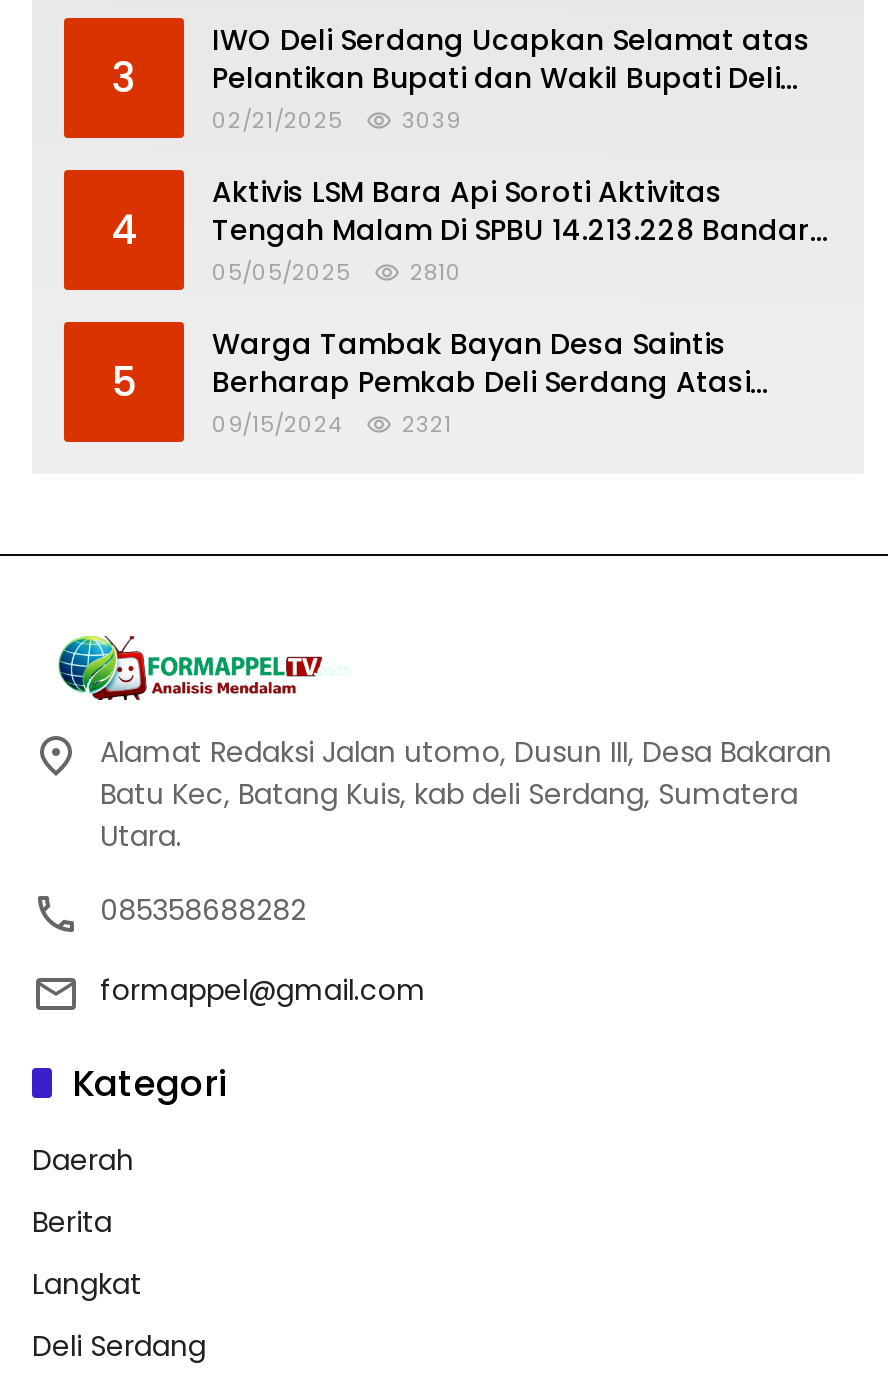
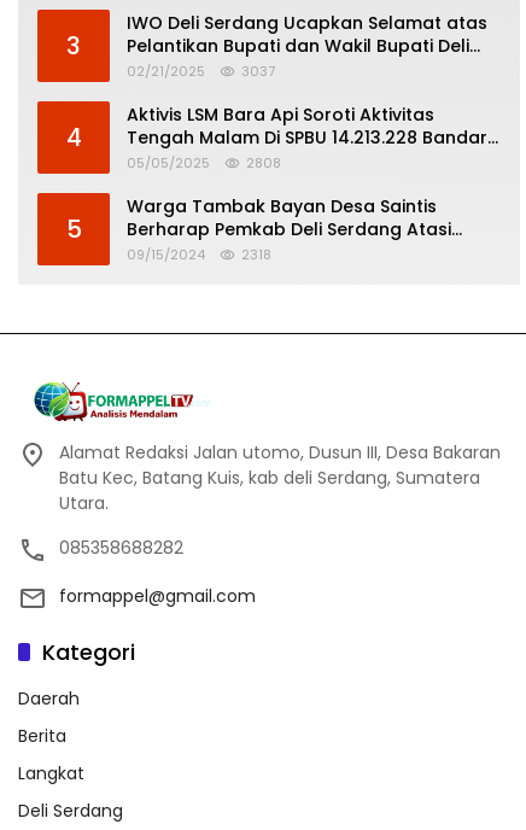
[402,104,460,136] 3039 -> [241,62,275,81] 3037
[410,256,462,288] 2810 -> [246,153,281,173] 2808
[402,408,452,440] 2321 -> [241,245,271,264] 2318

